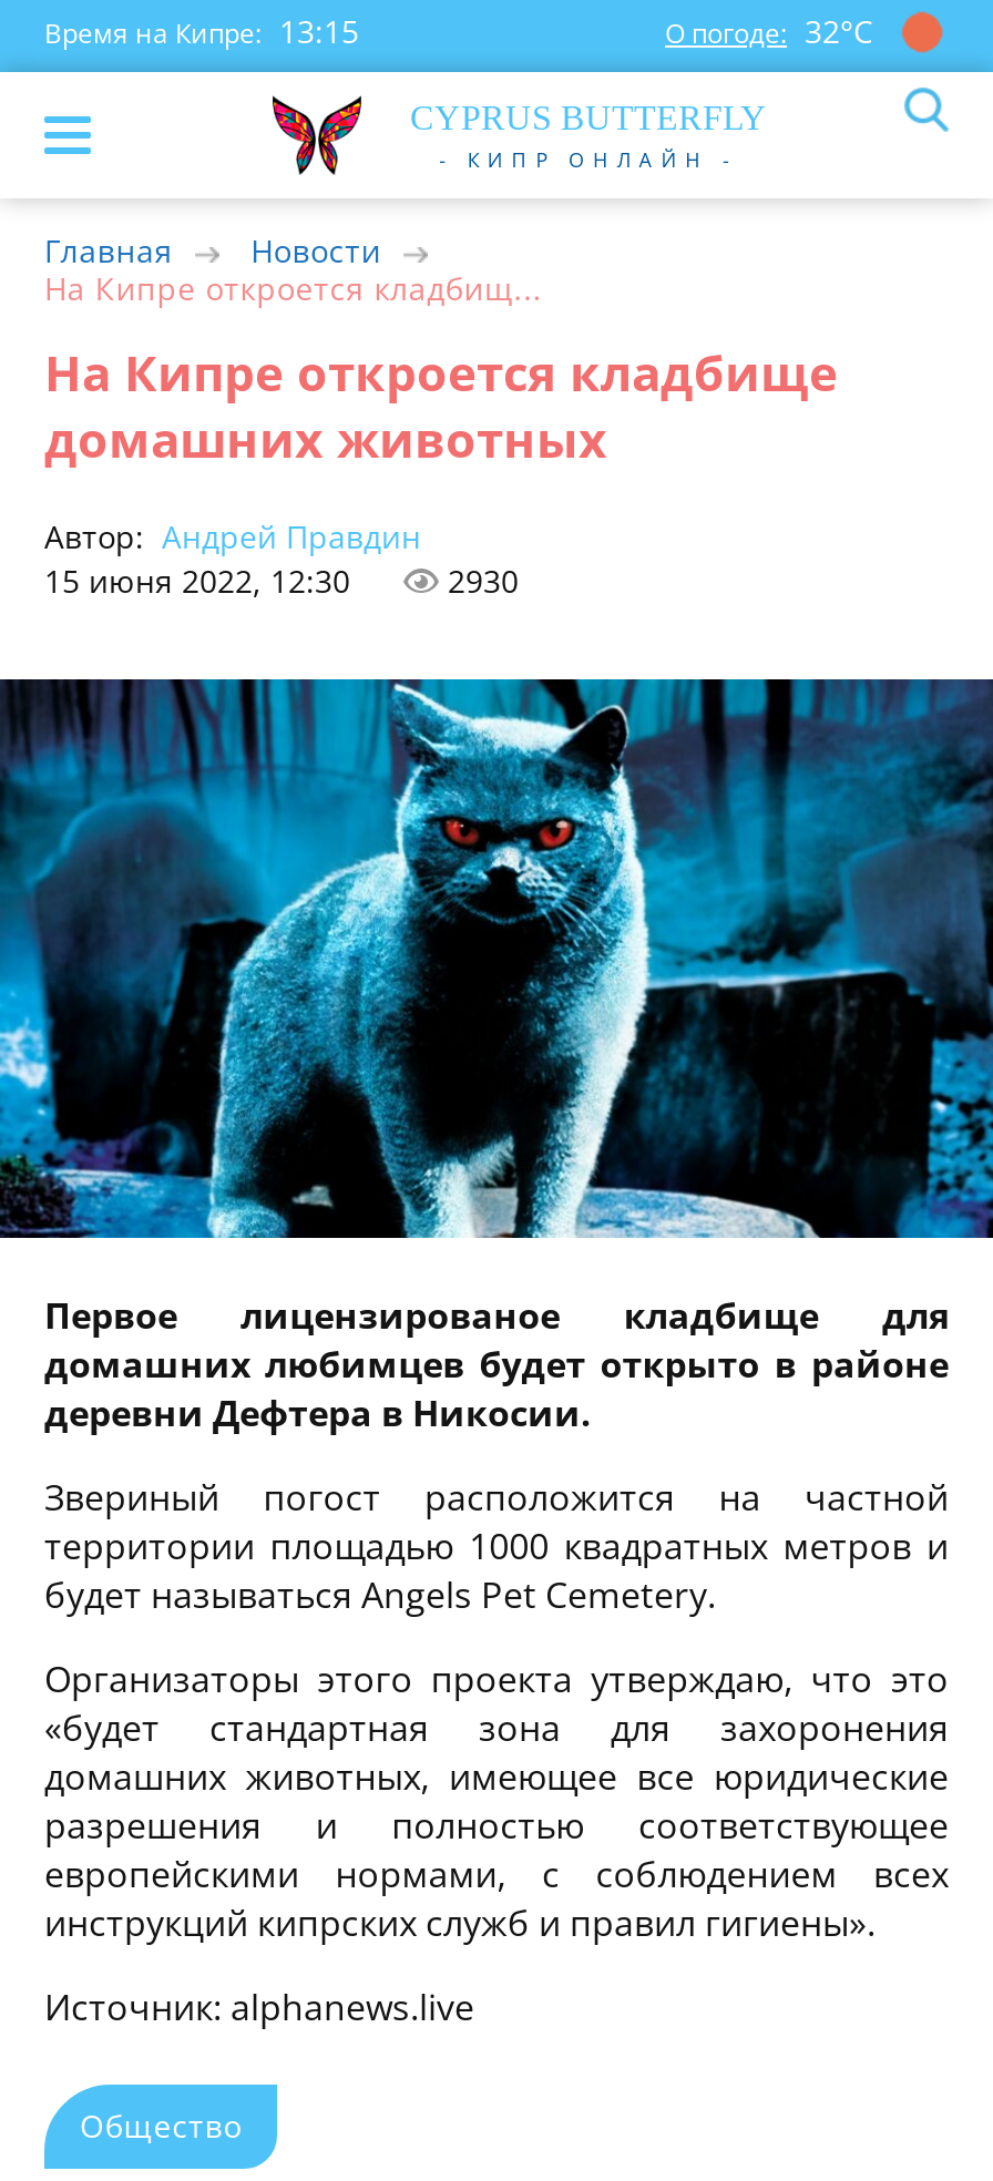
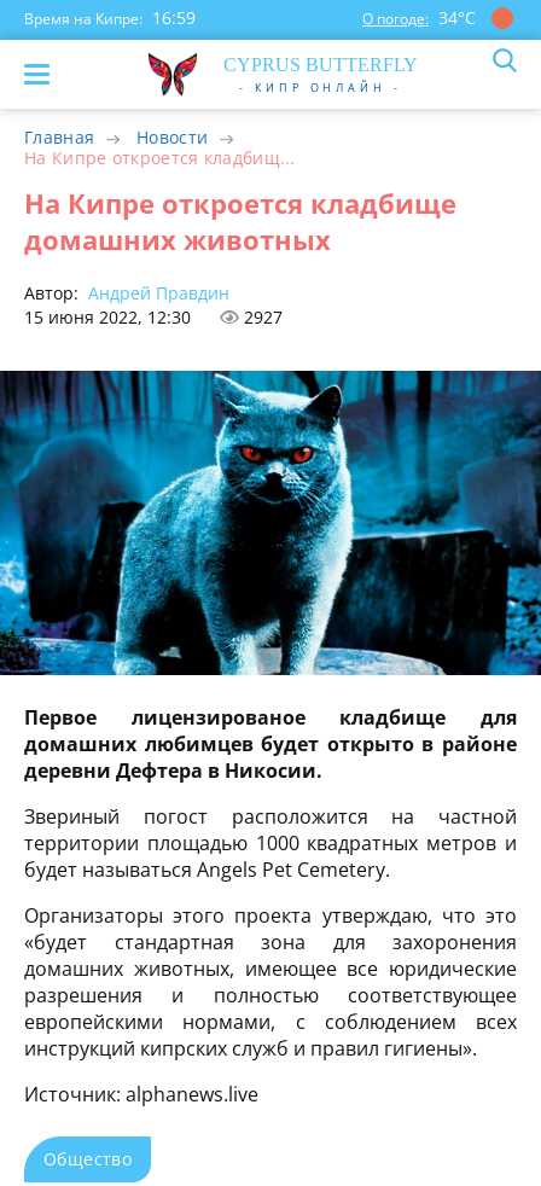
[44,10,359,52] Время на Кипре: 13:15 -> [24,6,196,29] Время на Кипре: 16:59
[665,10,873,52] О погоде: 32°С -> [362,6,476,29] О погоде: 34°С
[448,559,519,601] 2930 -> [244,305,283,328] 2927

